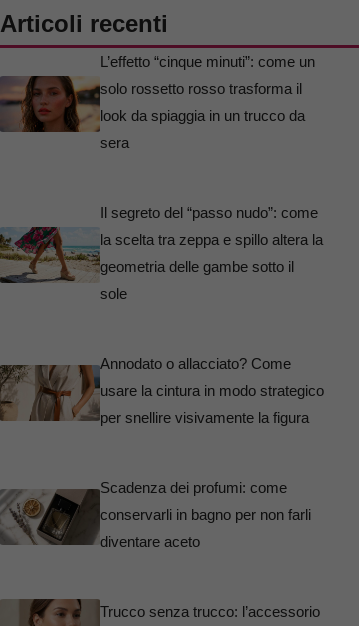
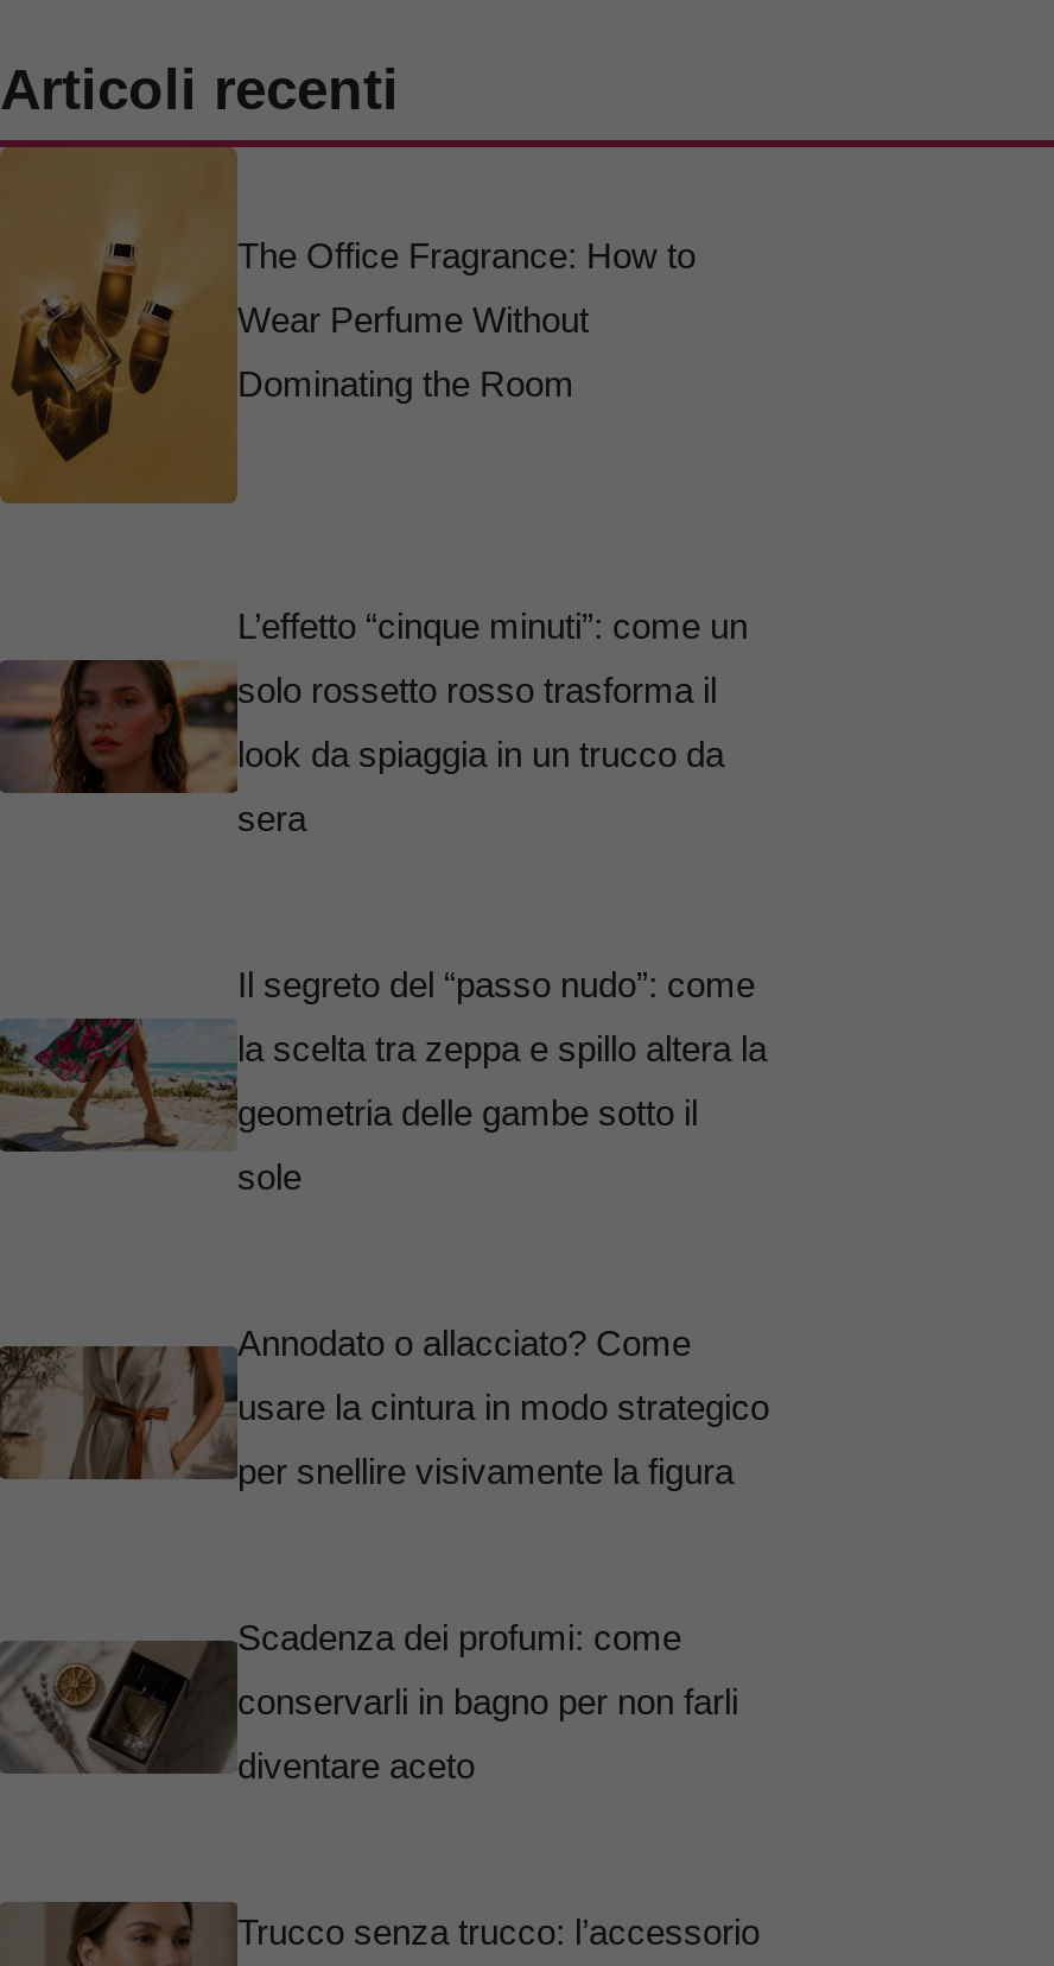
none -> [7,147,696,506] [image] | The Office Fragrance: How to | Wear Perfume Without | Dominating the Room

